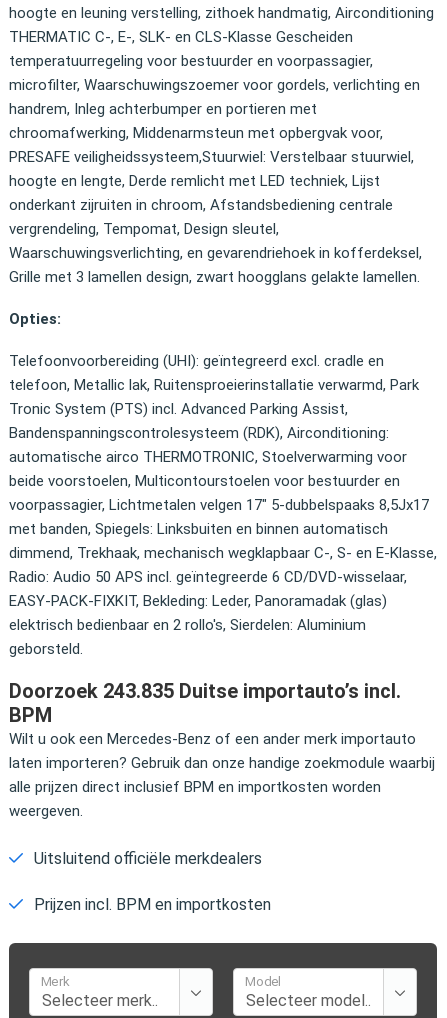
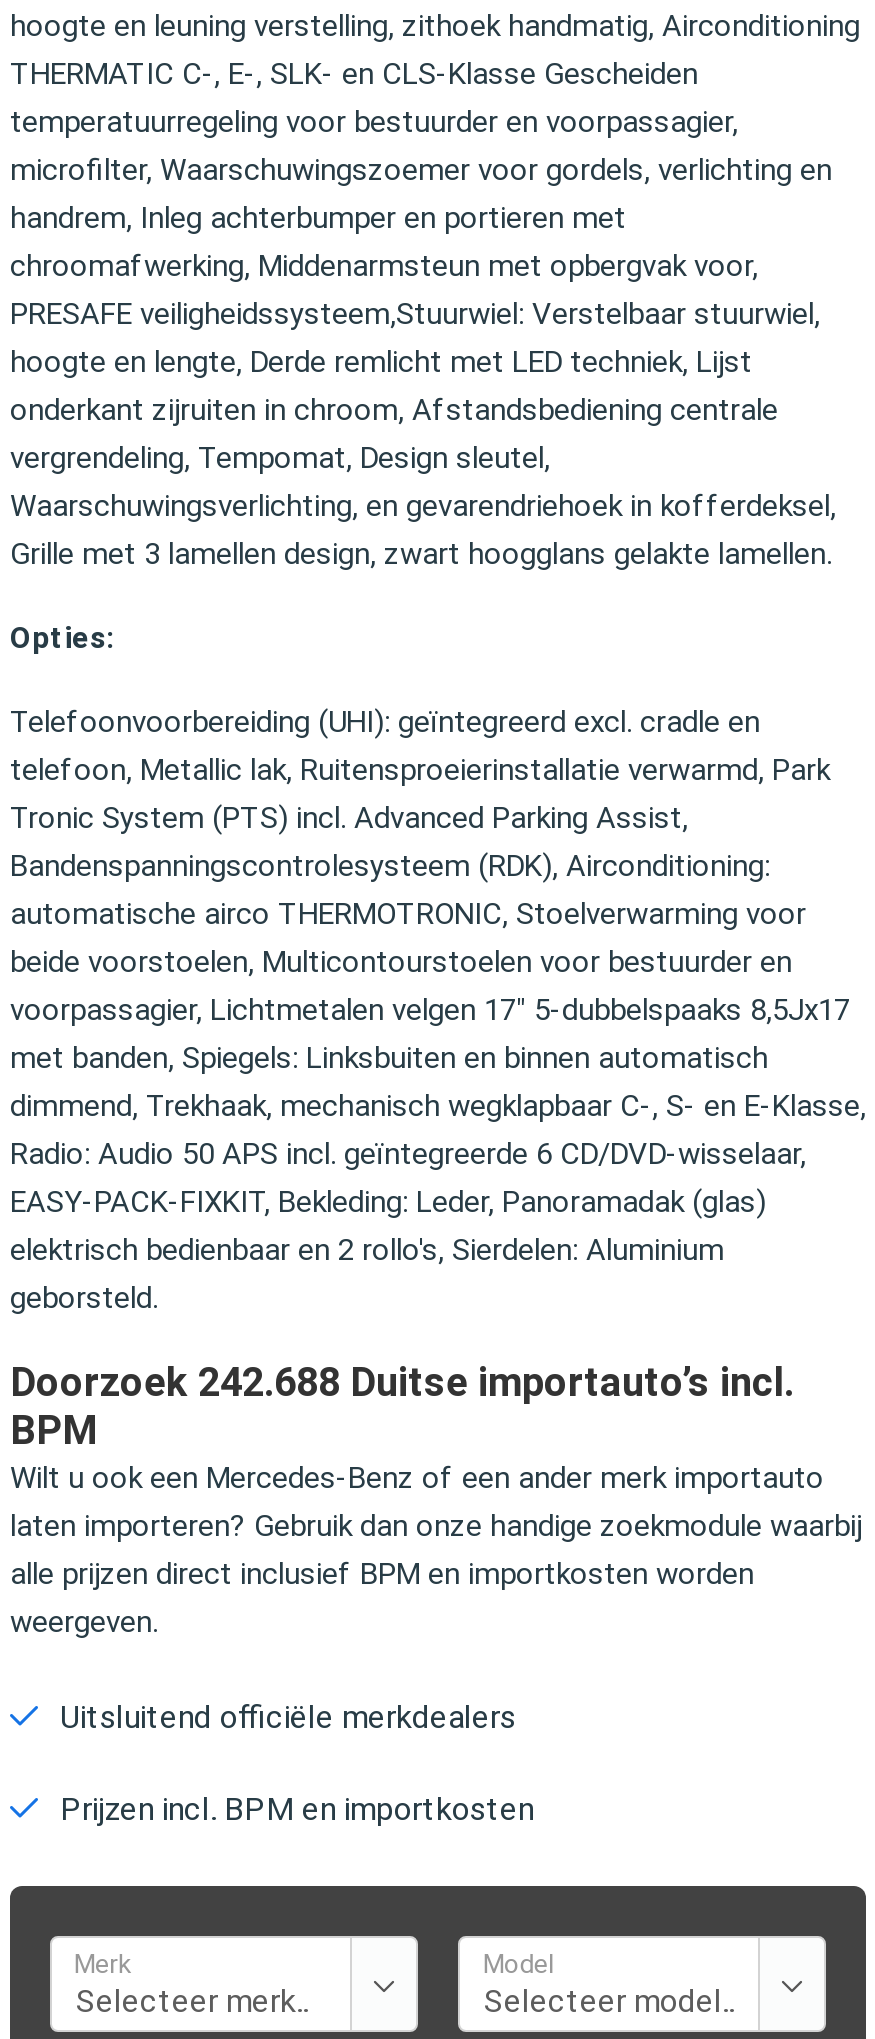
[9,679,401,703] Doorzoek 243.835 Duitse importauto’s incl. -> [10,1357,794,1405] Doorzoek 242.688 Duitse importauto’s incl.

